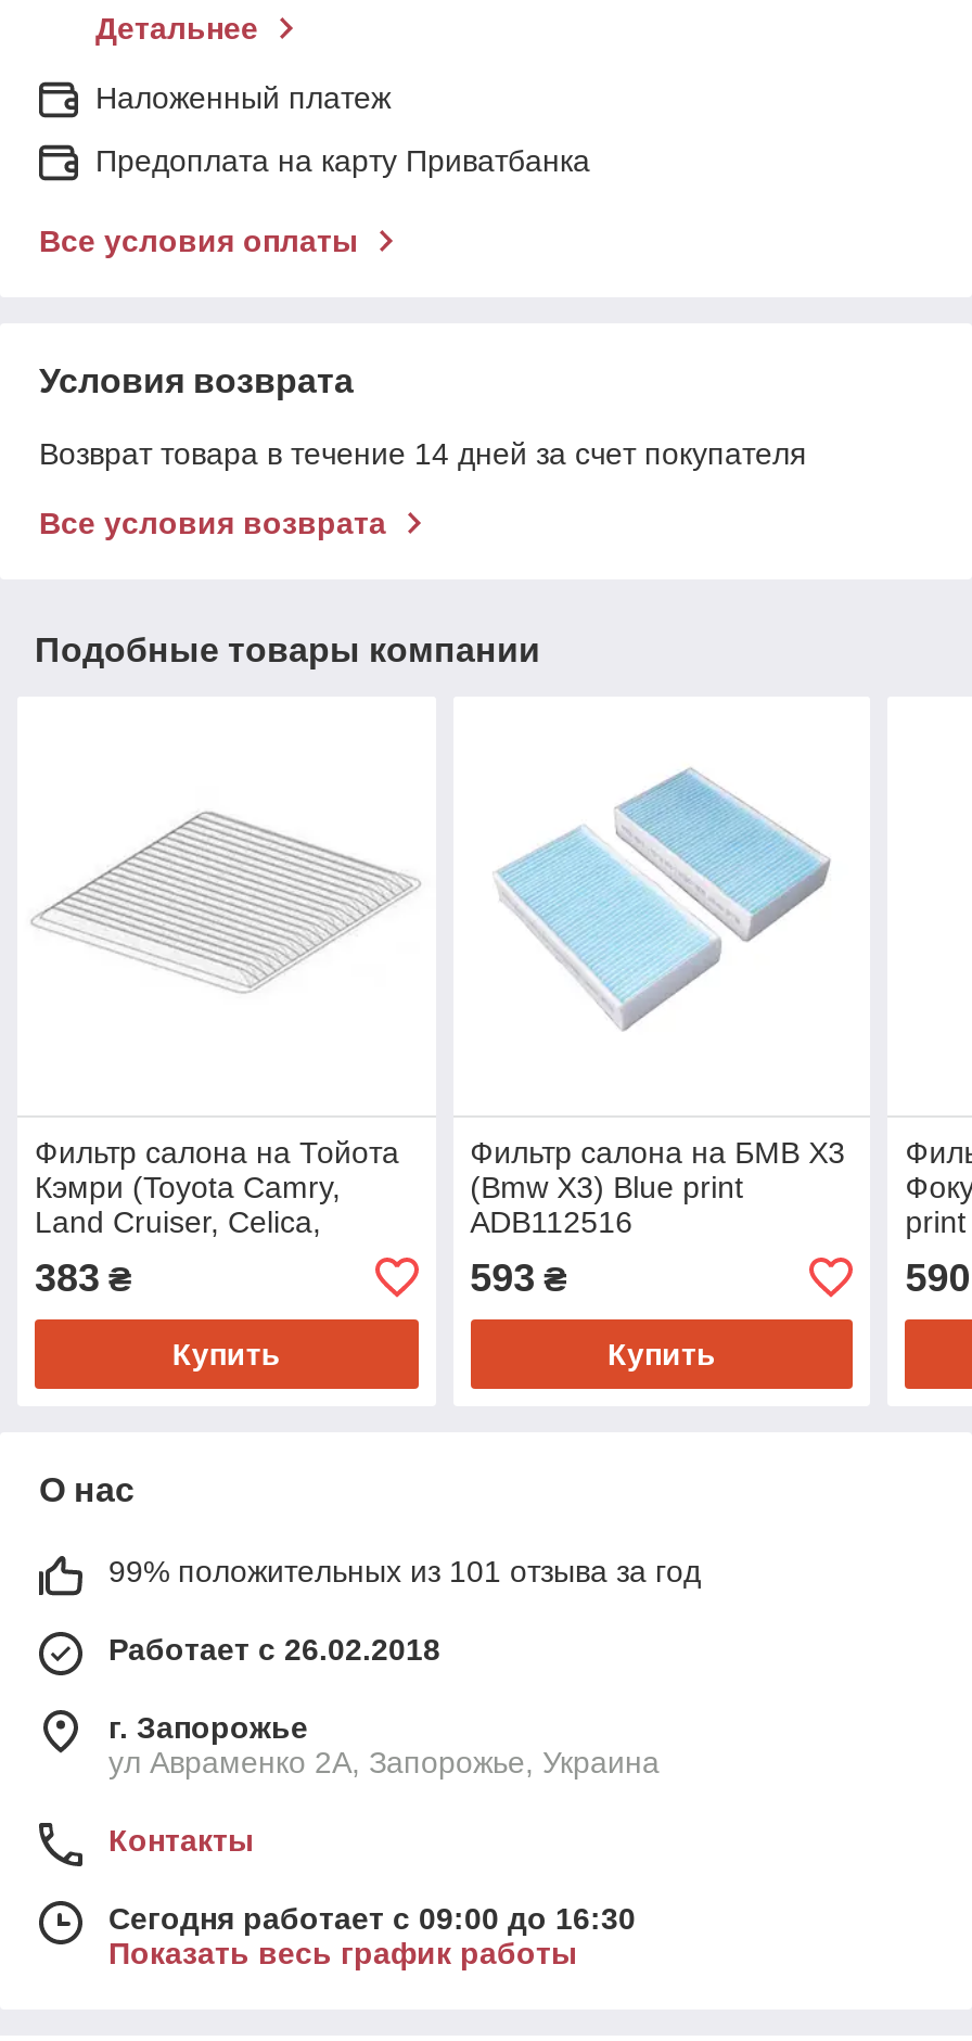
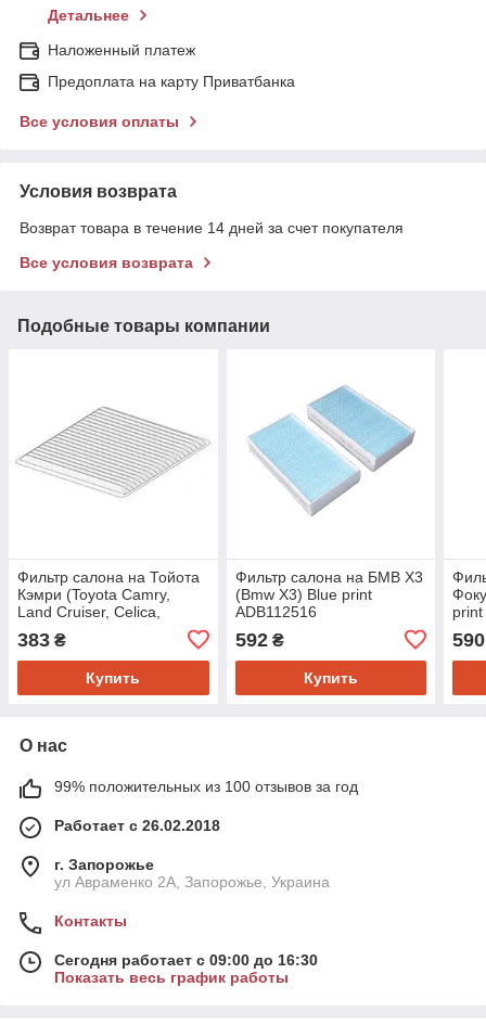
[470,1256,568,1299] 593 ₴ -> [235,629,284,651] 592 ₴
[108,1553,701,1588] 99% положительных из 101 отзыва за год -> [54,777,358,795] 99% положительных из 100 отзывов за год

